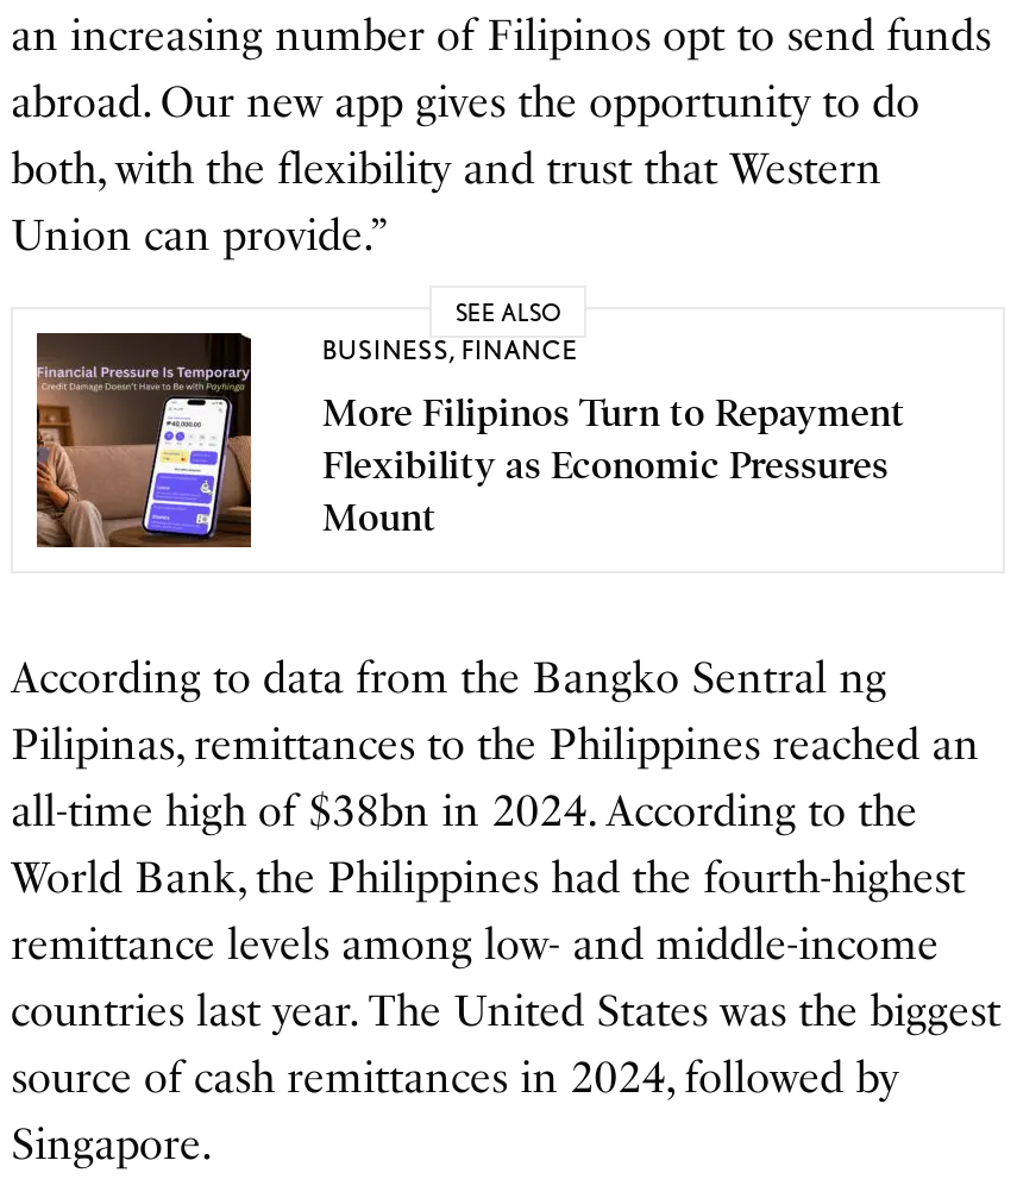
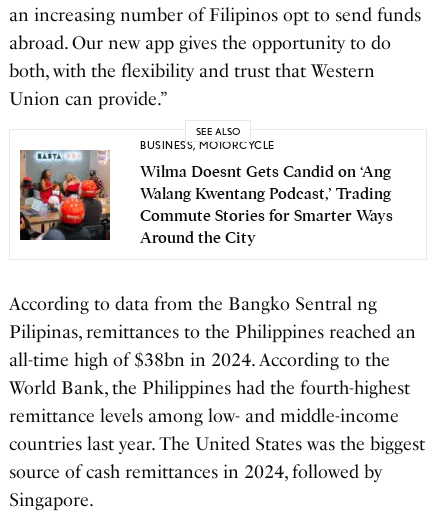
[34,331,578,550] [image] | BUSINESS, FINANCE -> [19,138,275,241] [image] | BUSINESS, MOTORCYCLE
[322,389,905,542] More Filipinos Turn to Repayment | Flexibility as Economic Pressures | Mount -> [140,162,393,248] Wilma Doesnt Gets Candid on ‘Ang | Walang Kwentang Podcast,’ Trading | Commute Stories for Smarter Ways | Around the City

